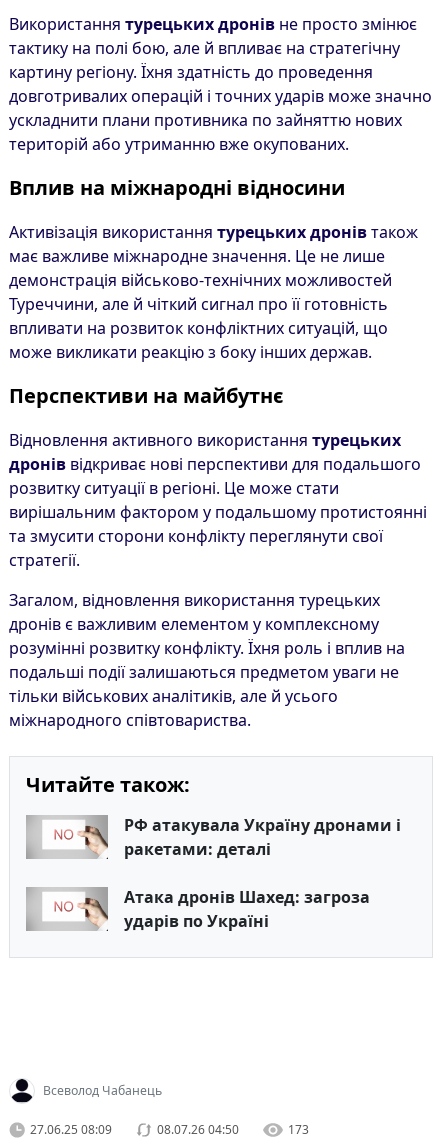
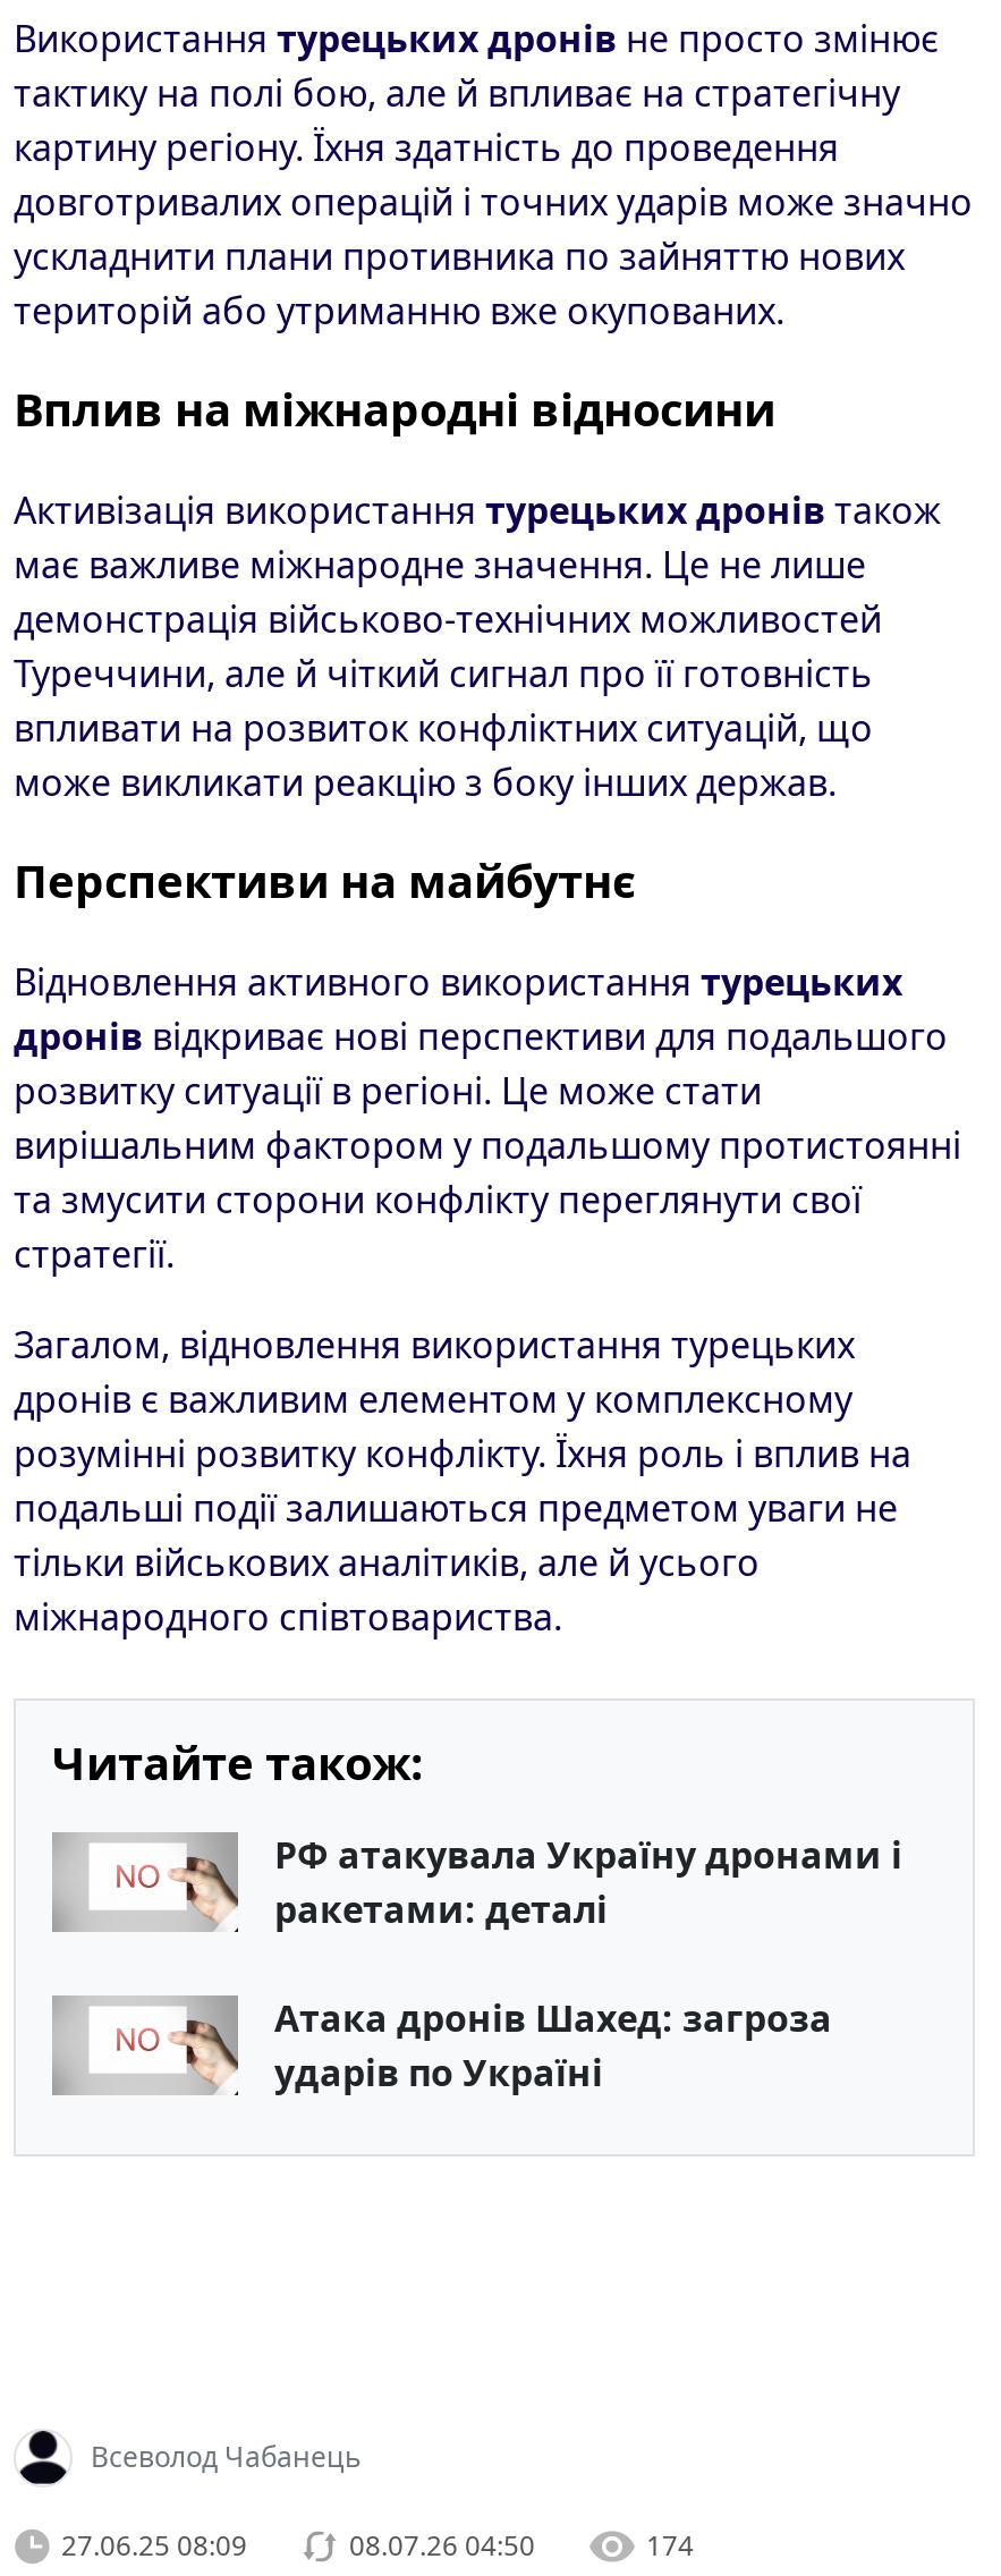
[288,1121,309,1138] 173 -> [646,2526,694,2565] 174

